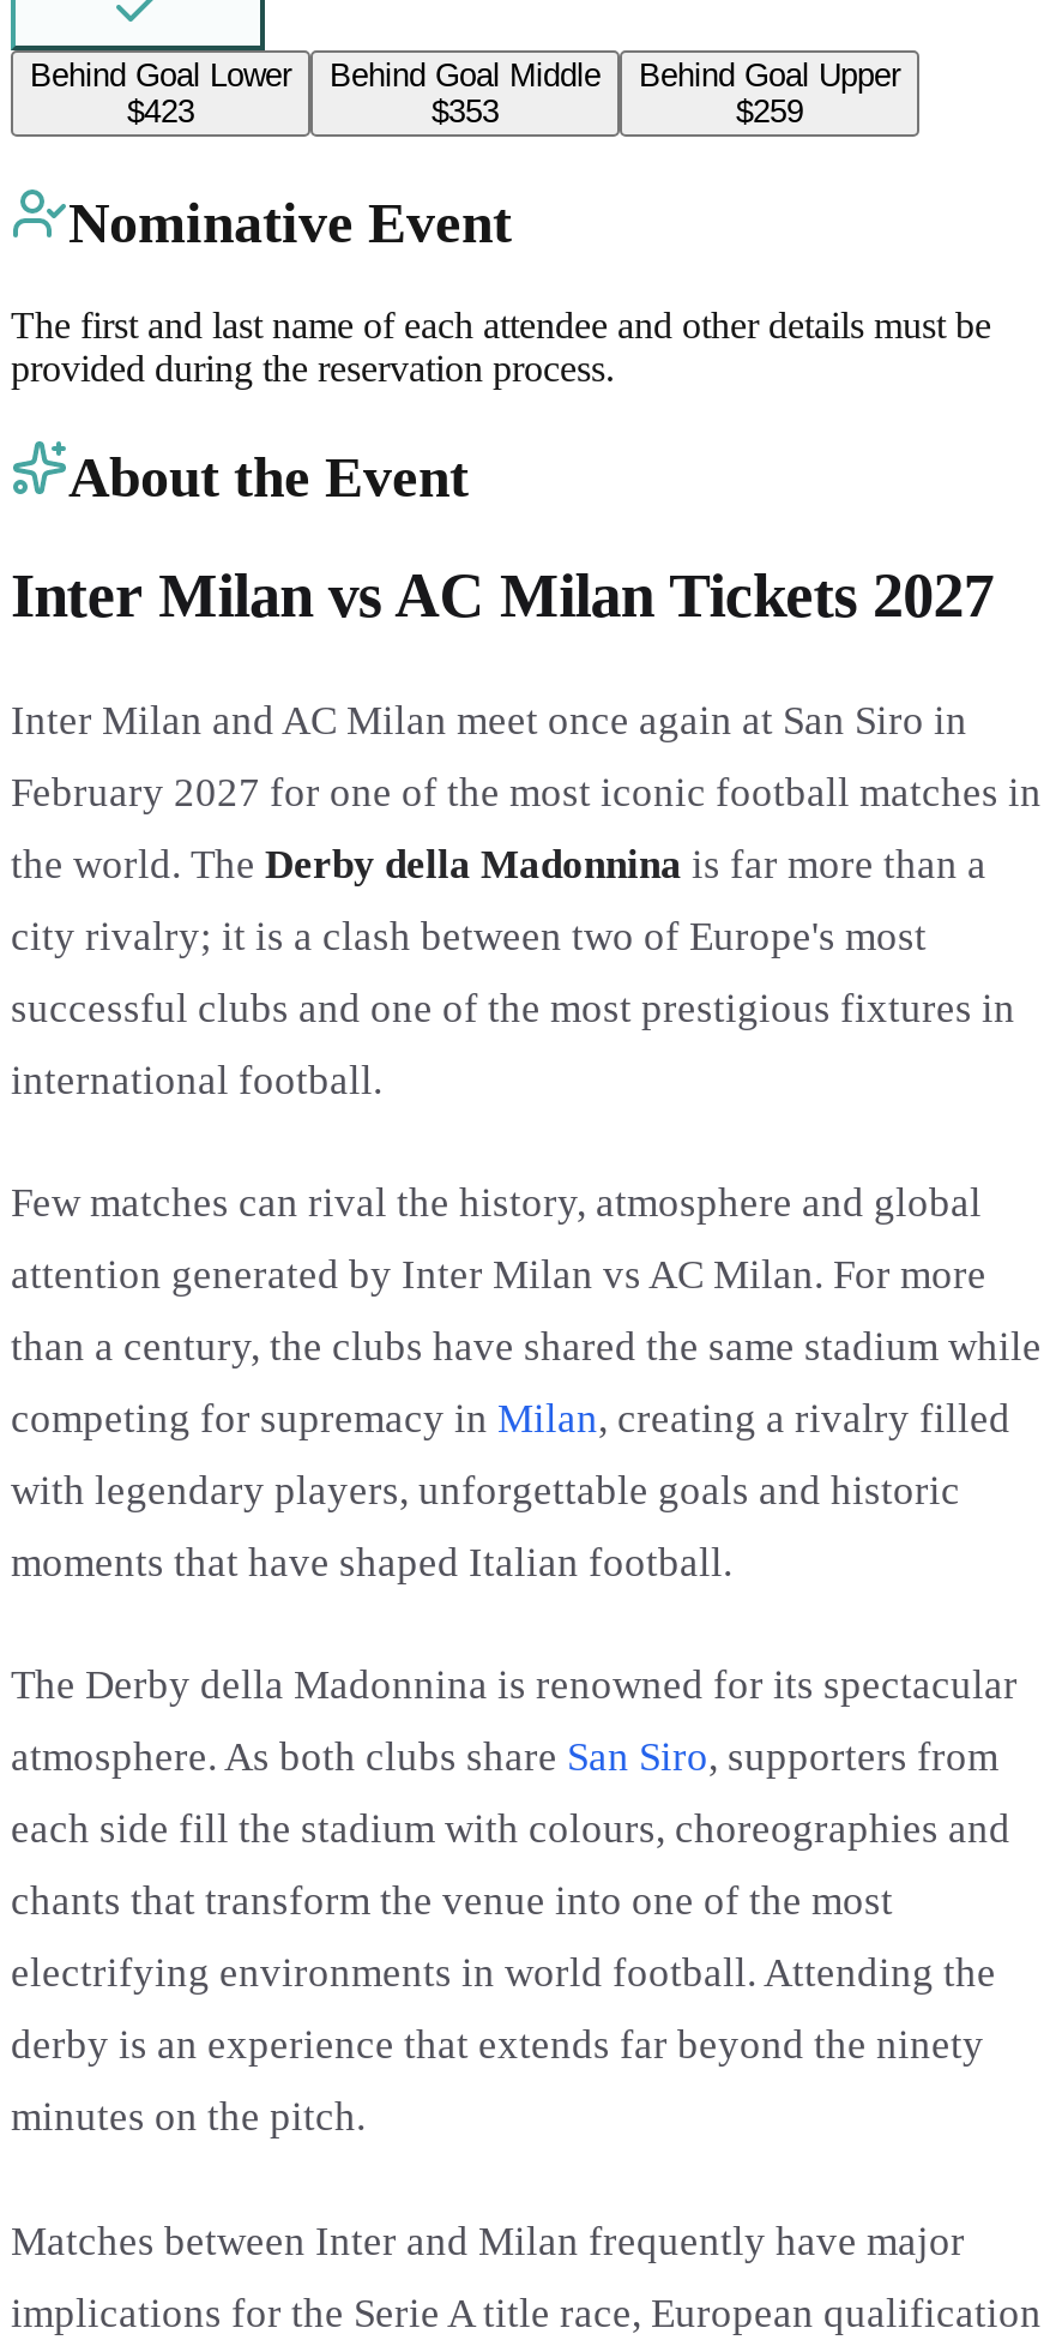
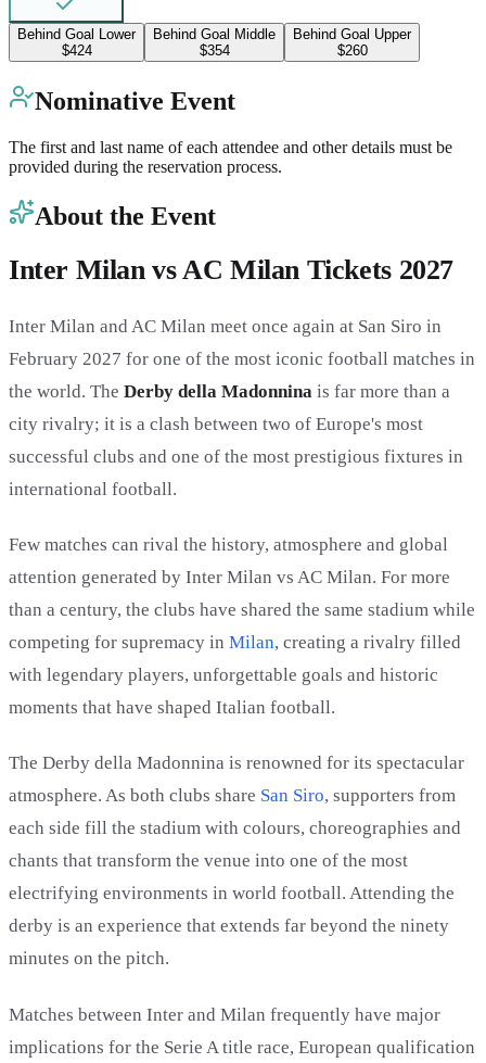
[127,93,194,129] $423 -> [61,42,92,59] $424
[432,93,499,129] $353 -> [199,42,229,59] $354
[736,93,803,129] $259 -> [337,42,367,59] $260

